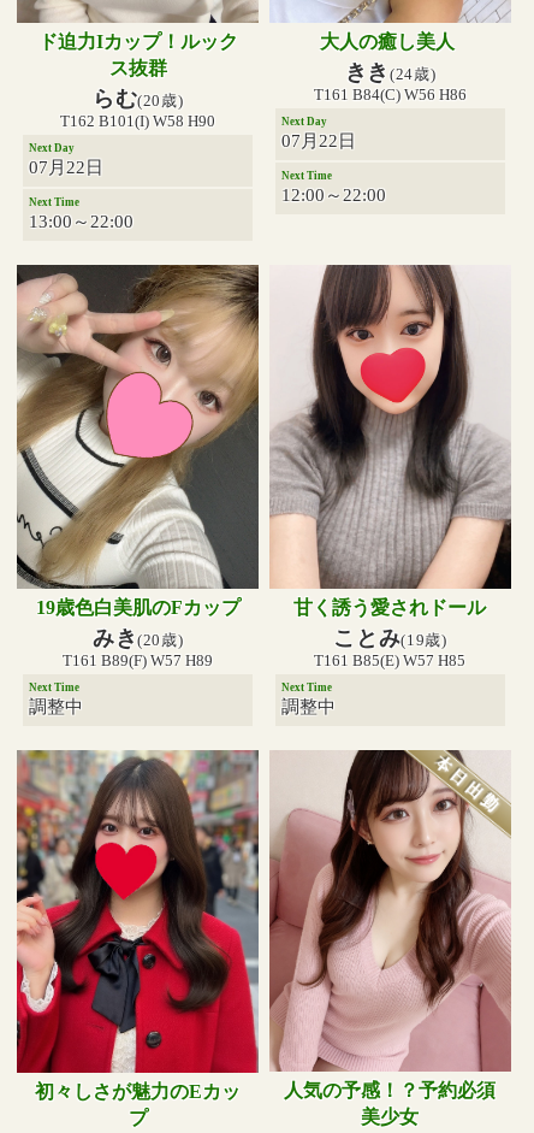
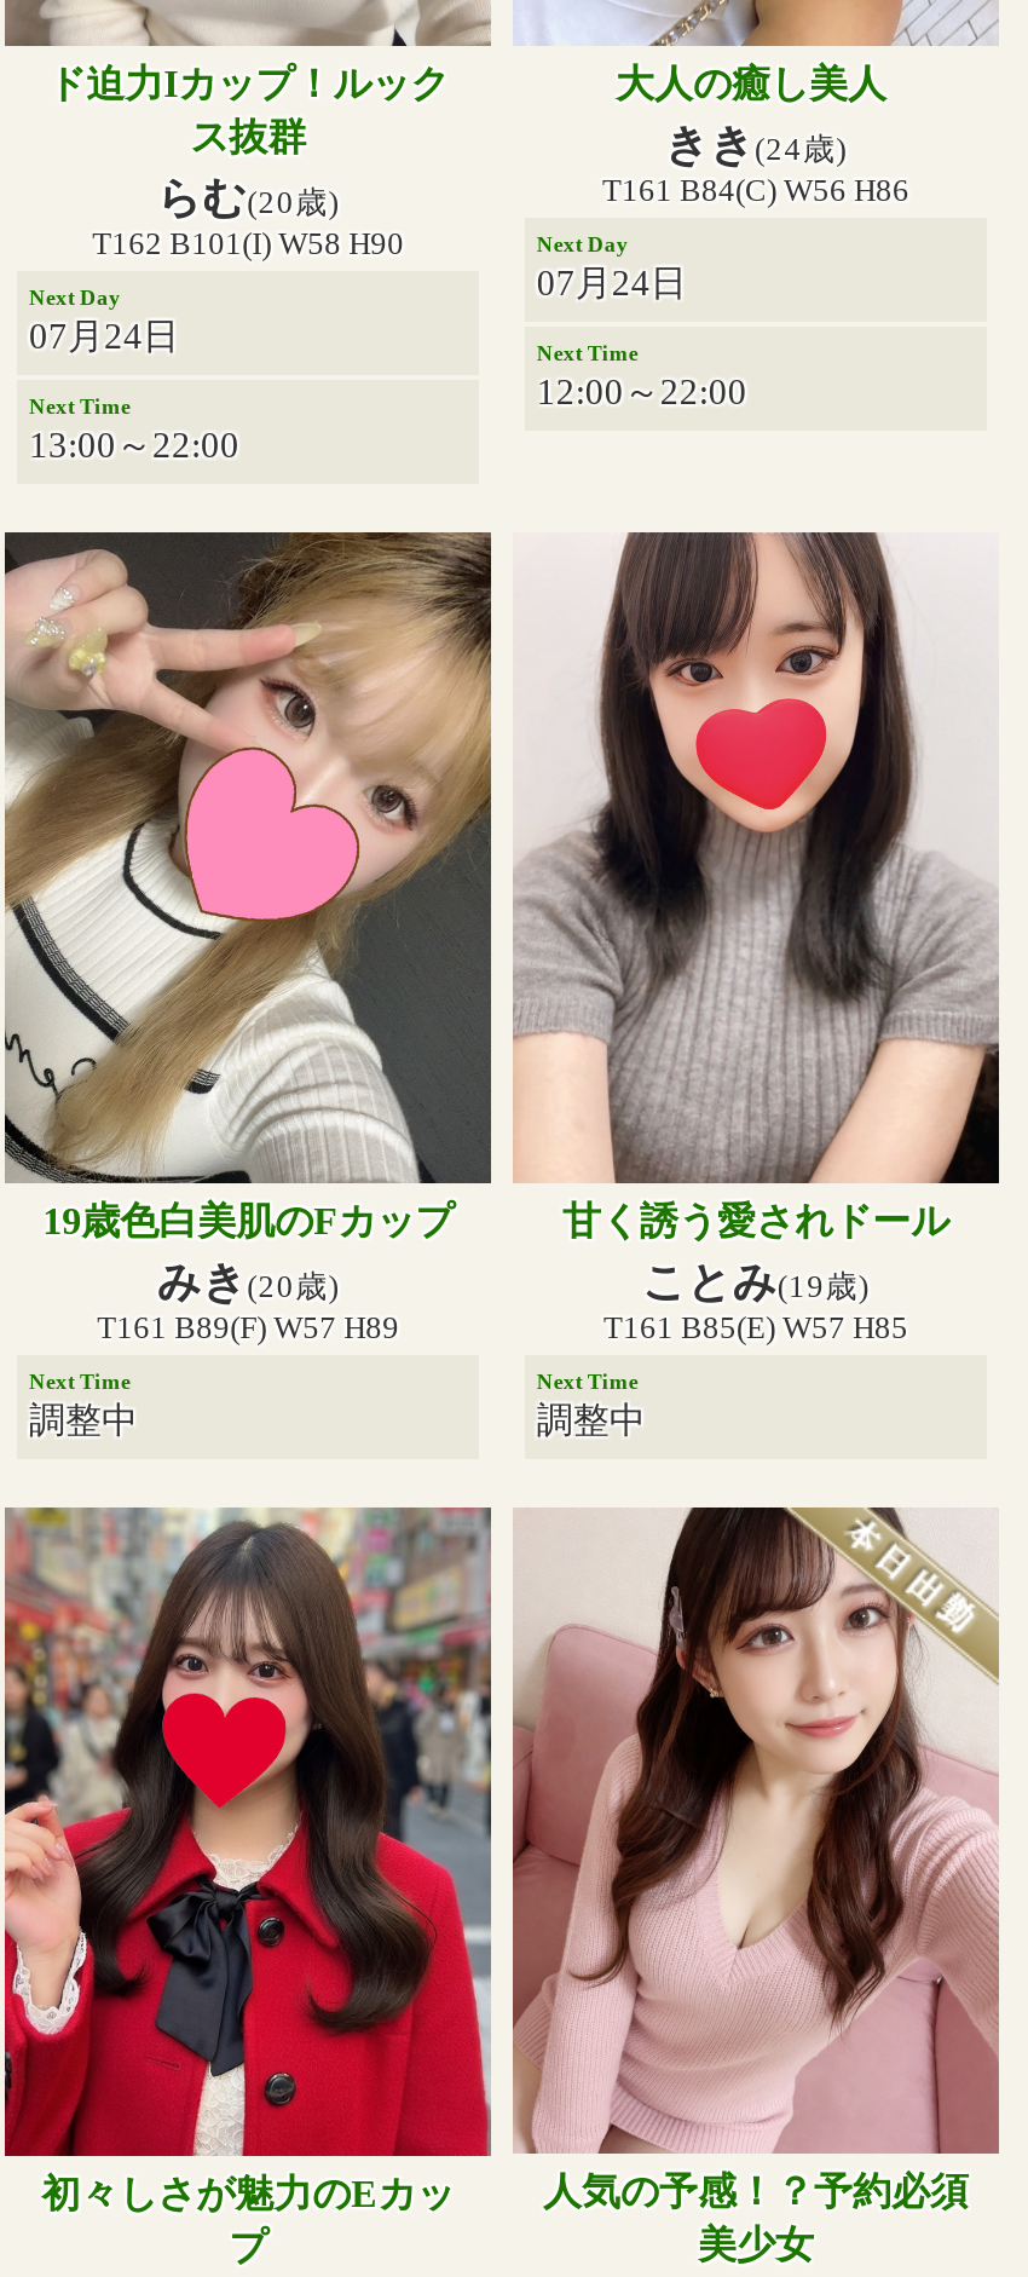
[281,131,356,151] 07月22日 -> [537,264,687,303] 07月24日
[29,158,103,177] 07月22日 -> [29,317,179,356] 07月24日

